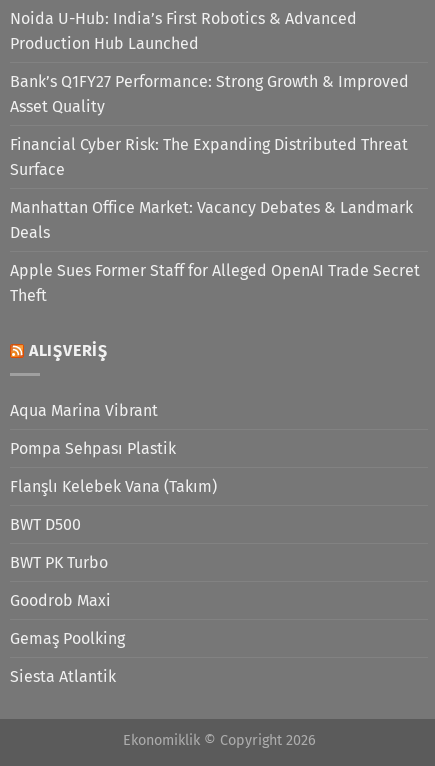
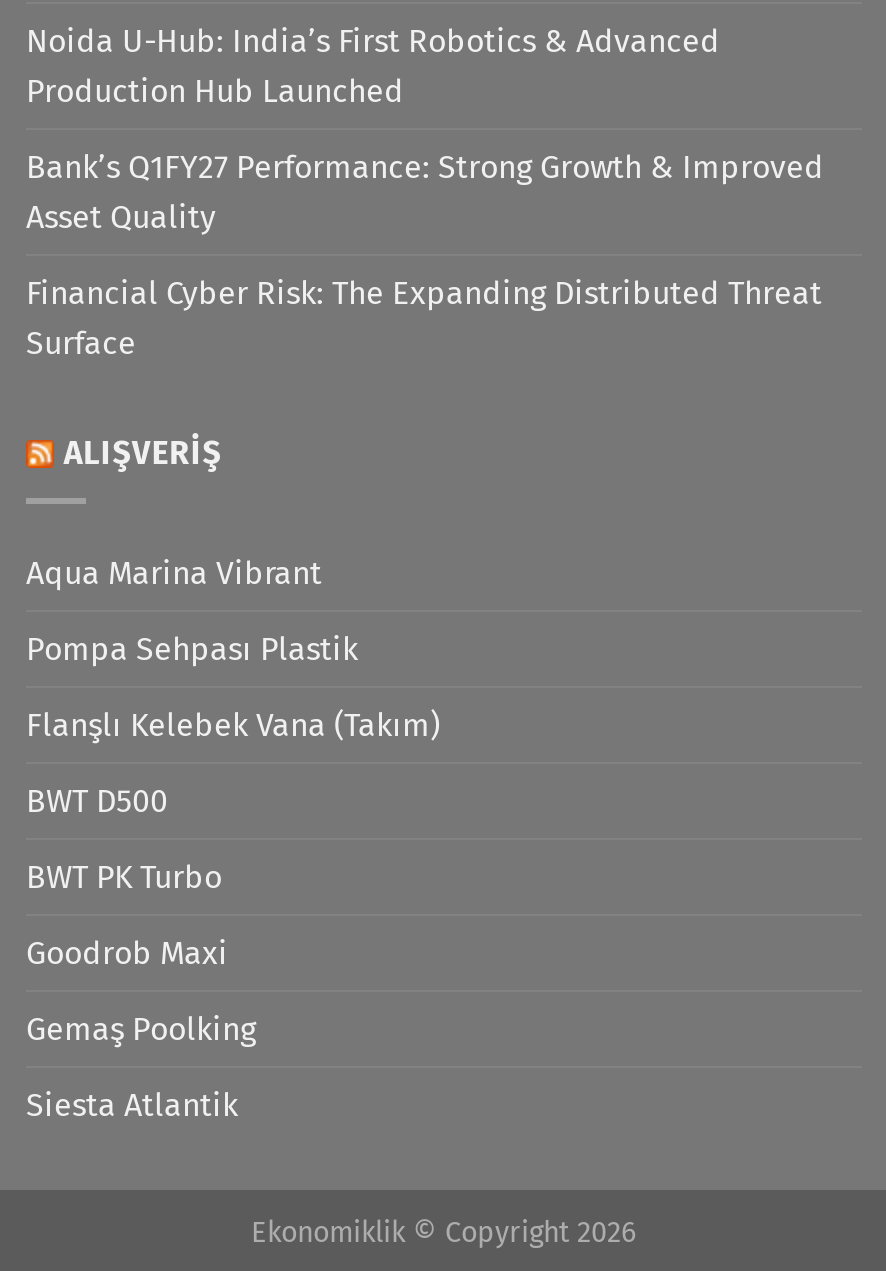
[10,198,420,305] Manhattan Office Market: Vacancy Debates & Landmark | Deals | Apple Sues Former Staff for Alleged OpenAI Trade Secret | Theft -> none

